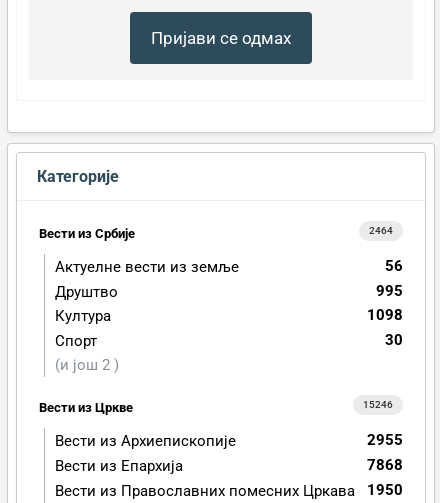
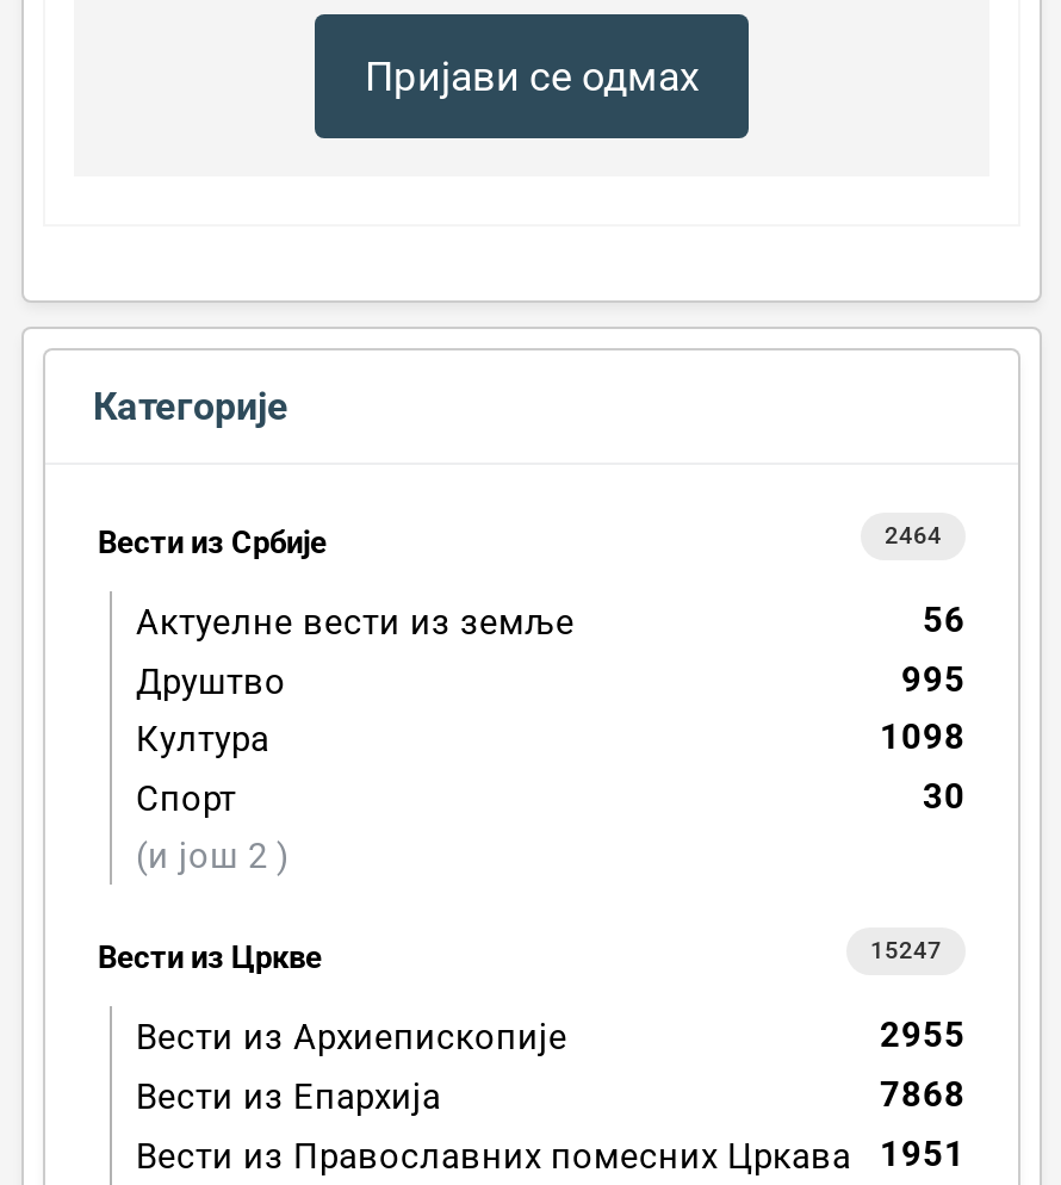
[363,399,393,410] 15246 -> [870,938,942,964] 15247
[55,481,403,500] Вести из Православних помесних Цркава 1950 -> [136,1132,966,1177] Вести из Православних помесних Цркава 1951

